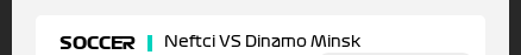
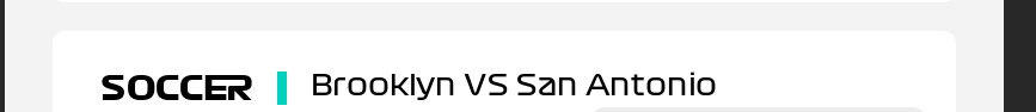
[164,35,360,49] Neftci VS Dinamo Minsk -> [311,71,717,100] Brooklyn VS San Antonio

